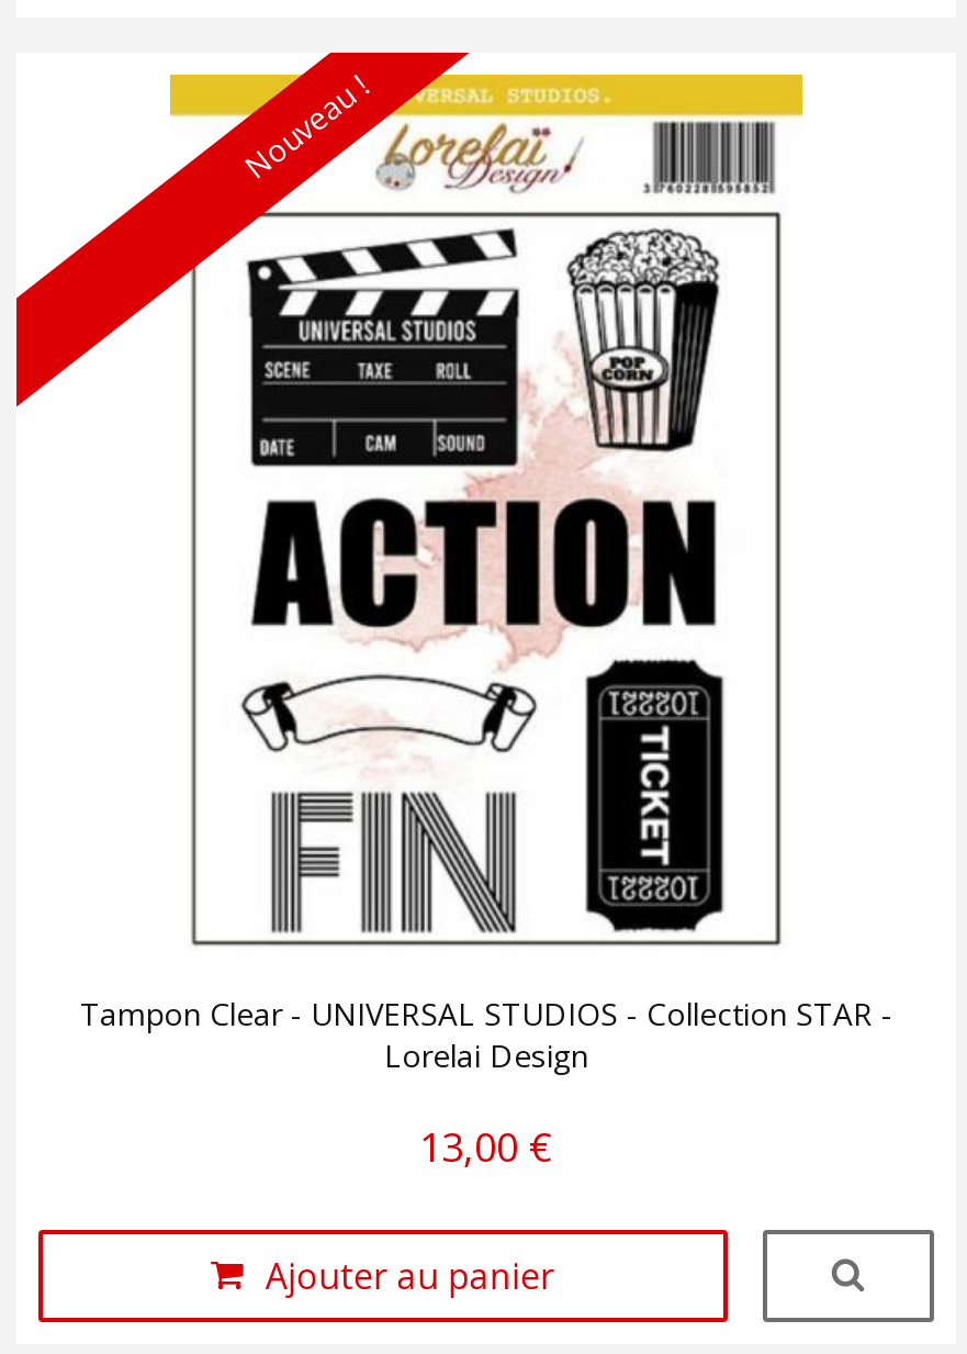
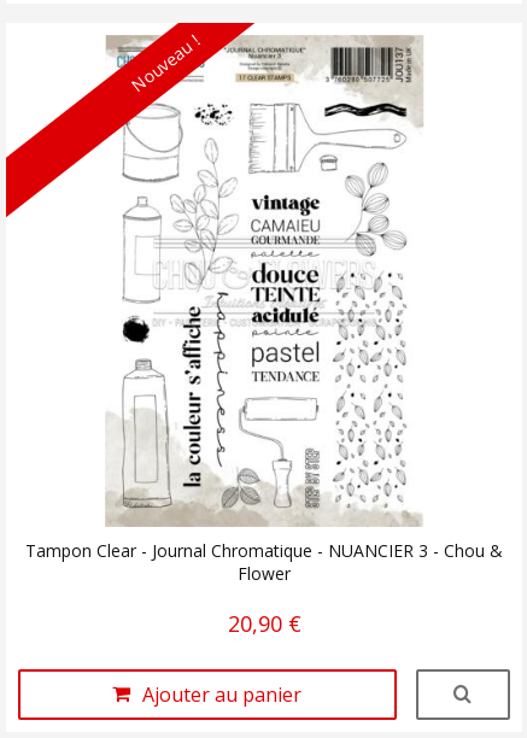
[80,72,892,1075] [image] | Tampon Clear - UNIVERSAL STUDIOS - Collection STAR - | Lorelai Design -> [25,35,503,584] [image] | Tampon Clear - Journal Chromatique - NUANCIER 3 - Chou & | Flower
[419,1119,553,1172] 13,00 € -> [227,608,301,637] 20,90 €

